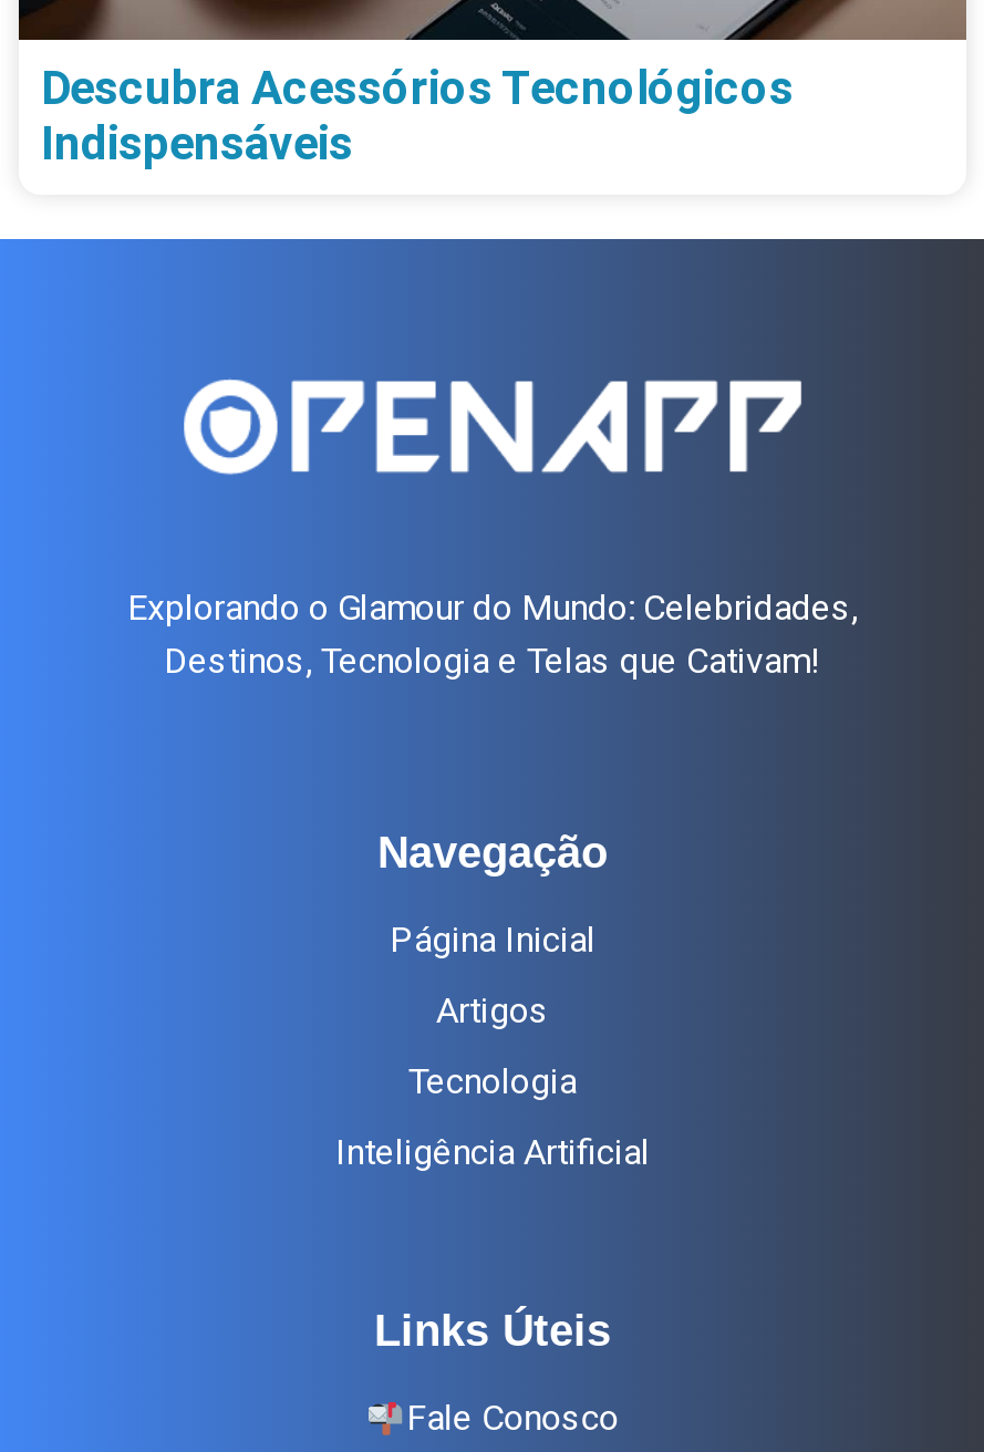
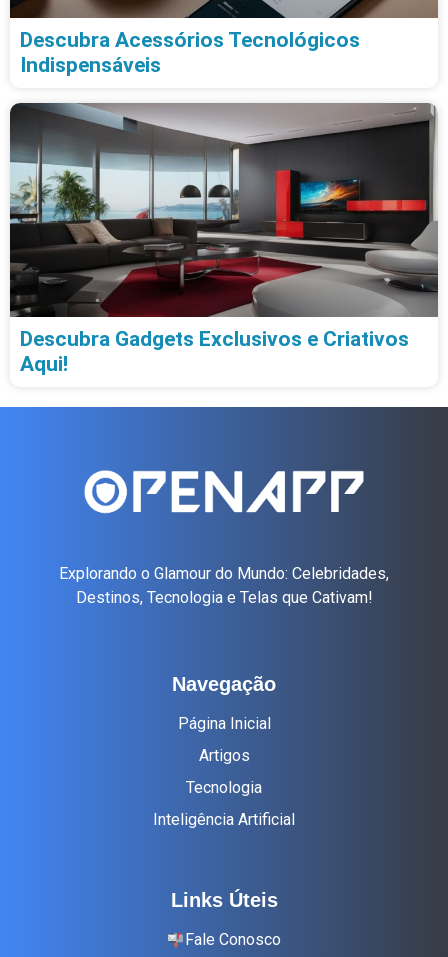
none -> [9,102,439,376] [image] | Descubra Gadgets Exclusivos e Criativos | Aqui!

